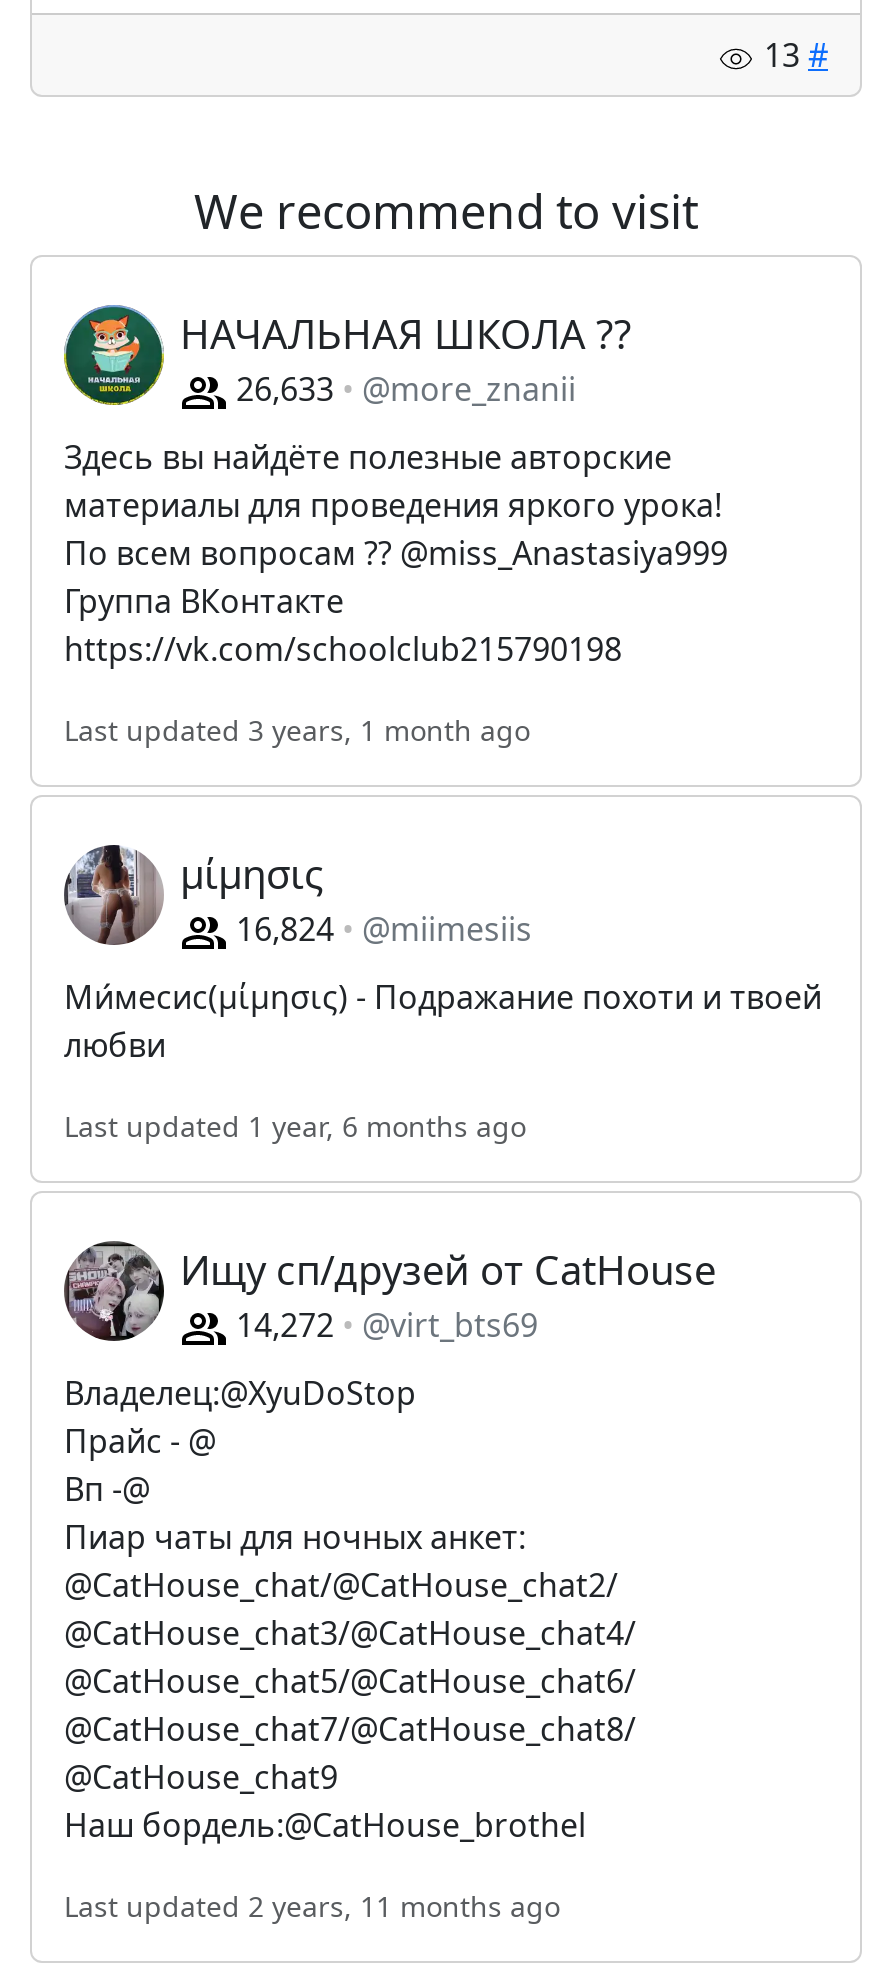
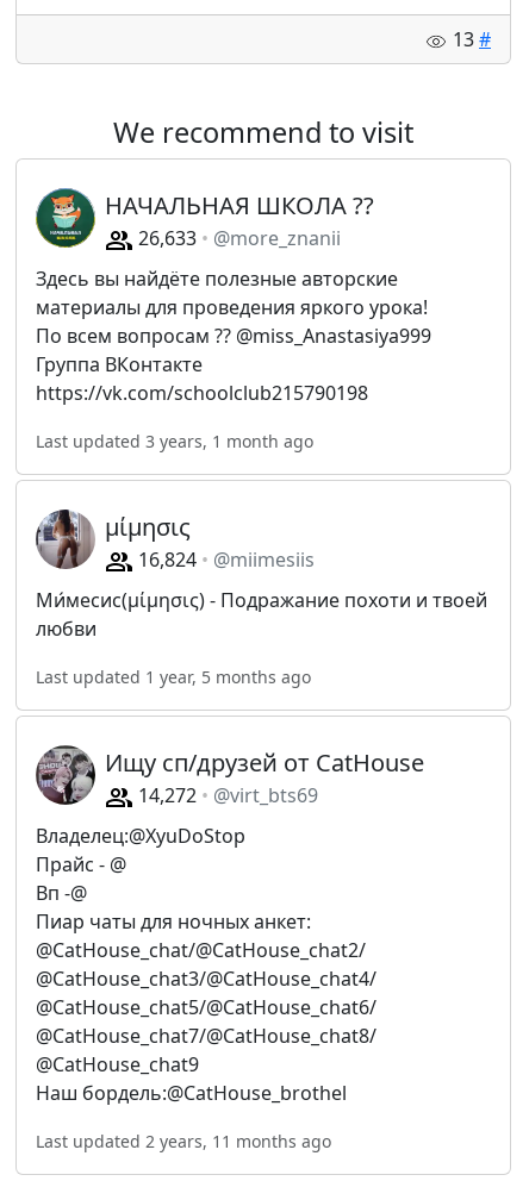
[64,1107,526,1145] Last updated 1 year, 6 months ago -> [36,665,311,688] Last updated 1 year, 5 months ago

